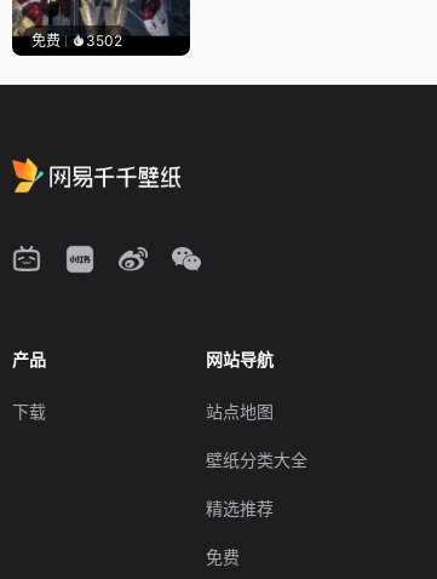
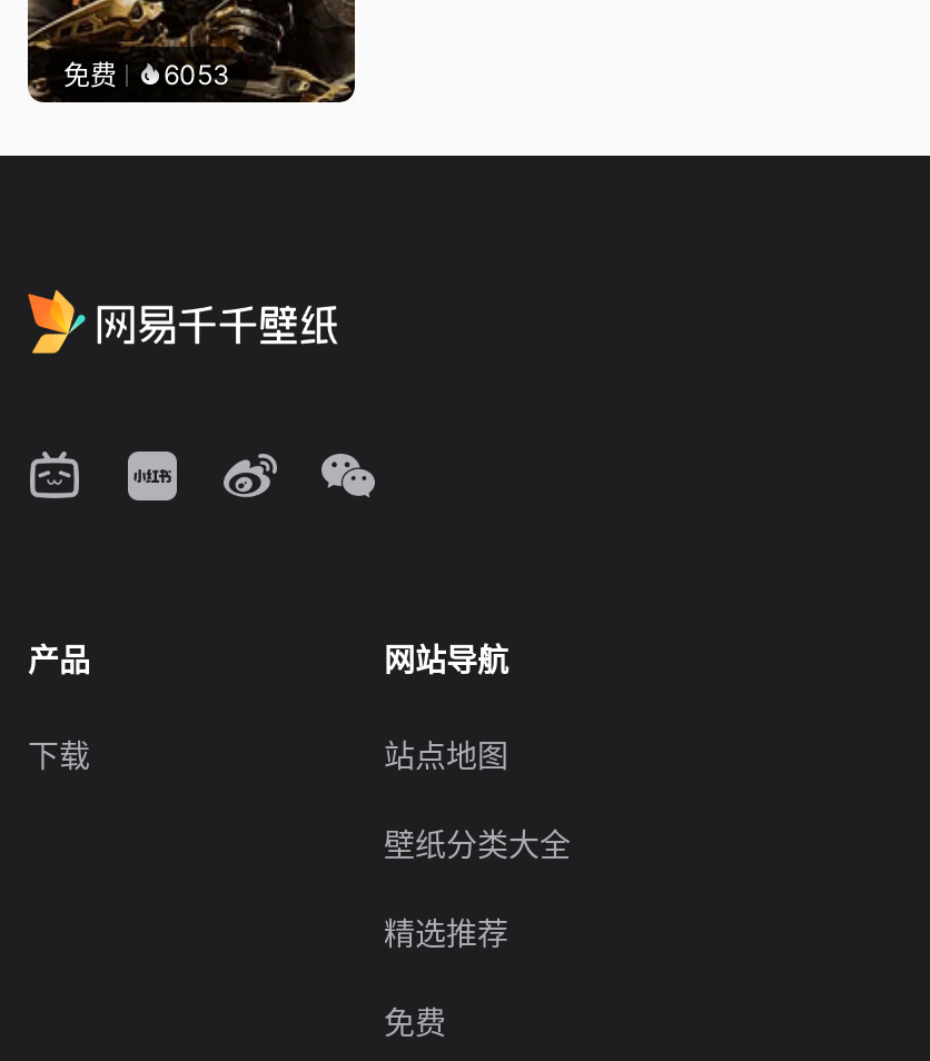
[31,32,122,50] 免费 3502 -> [63,58,230,91] 免费 6053

